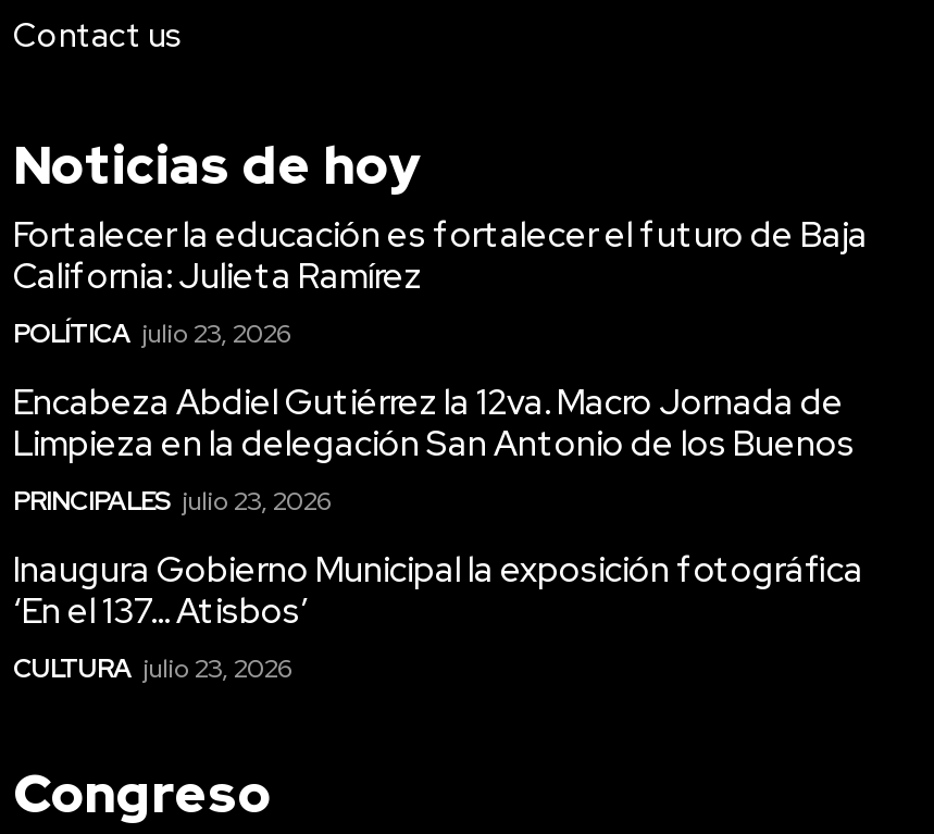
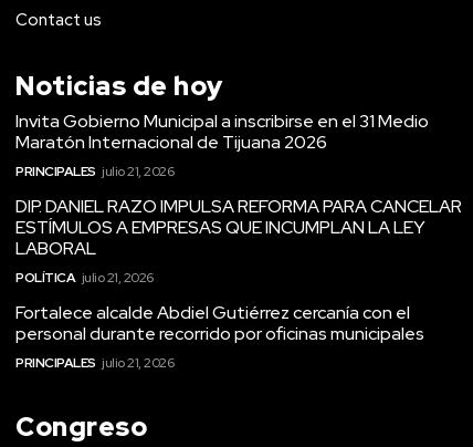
[13,212,868,351] Fortalecer la educación es fortalecer el futuro de Baja | California: Julieta Ramírez | POLÍTICA julio 23, 2026 -> [15,110,429,180] Invita Gobierno Municipal a inscribirse en el 31 Medio | Maratón Internacional de Tijuana 2026 | PRINCIPALES julio 21, 2026
[13,380,855,519] Encabeza Abdiel Gutiérrez la 12va. Macro Jornada de | Limpieza en la delegación San Antonio de los Buenos | PRINCIPALES julio 23, 2026 -> [15,195,462,287] DIP. DANIEL RAZO IMPULSA REFORMA PARA CANCELAR | ESTÍMULOS A EMPRESAS QUE INCUMPLAN LA LEY | LABORAL | POLÍTICA julio 21, 2026
[13,547,863,686] Inaugura Gobierno Municipal la exposición fotográfica | ‘En el 137… Atisbos’ | CULTURA julio 23, 2026 -> [15,301,424,372] Fortalece alcalde Abdiel Gutiérrez cercanía con el | personal durante recorrido por oficinas municipales | PRINCIPALES julio 21, 2026

